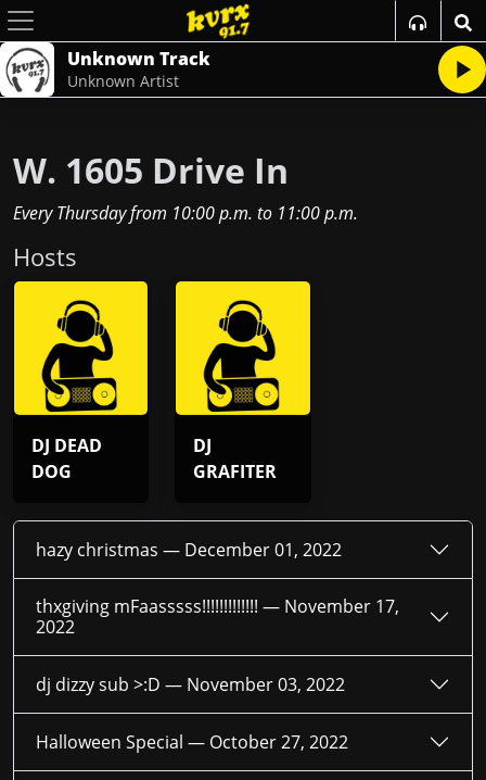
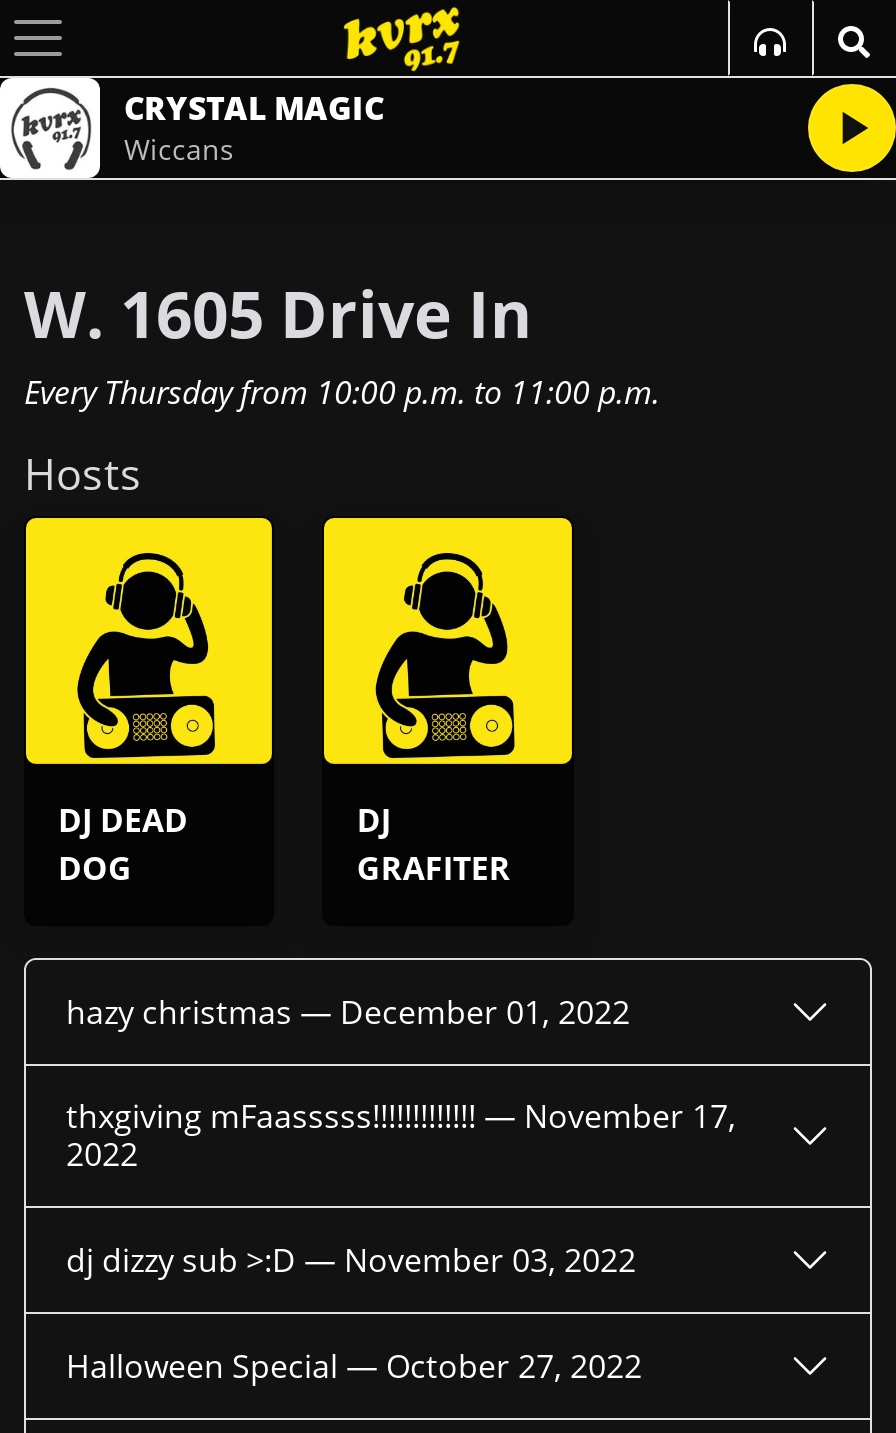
[67,47,210,91] Unknown Track | Unknown Artist -> [124,86,384,168] CRYSTAL MAGIC | Wiccans

